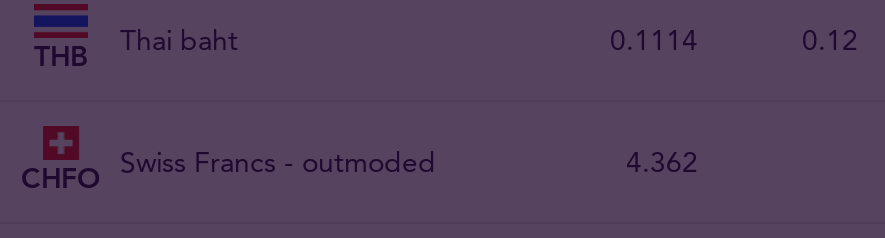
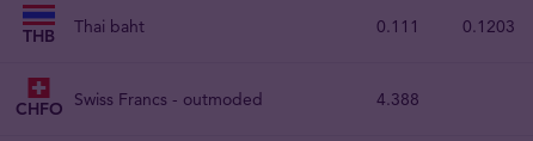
[610,22,698,58] 0.1114 -> [376,16,419,37] 0.111
[802,22,858,58] 0.12 -> [462,16,515,37] 0.1203
[626,144,698,180] 4.362 -> [376,88,419,110] 4.388

